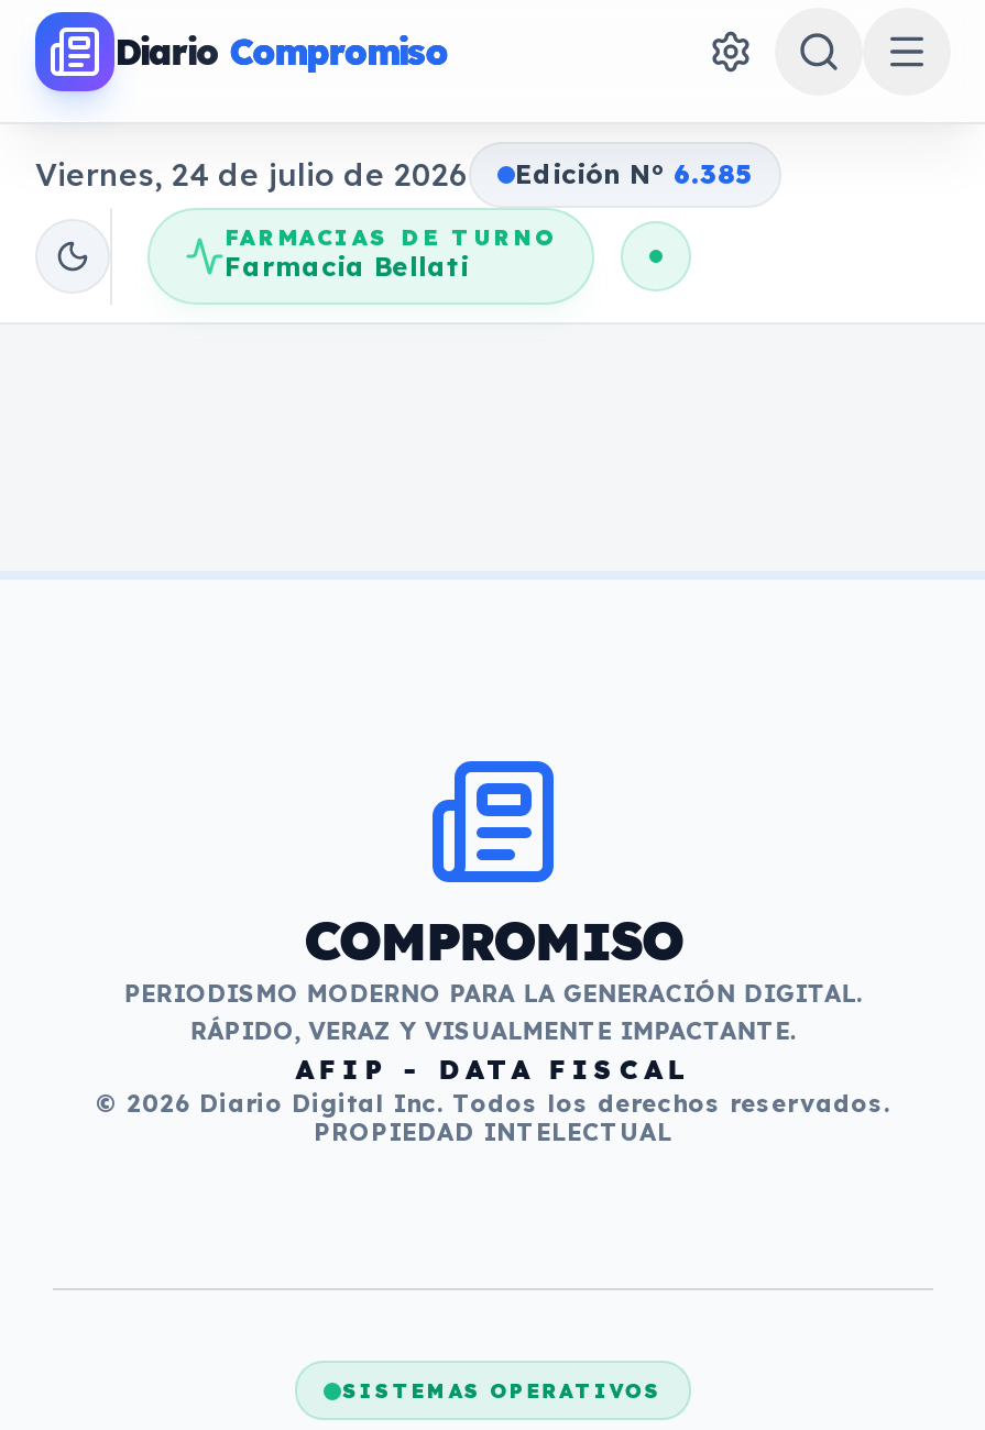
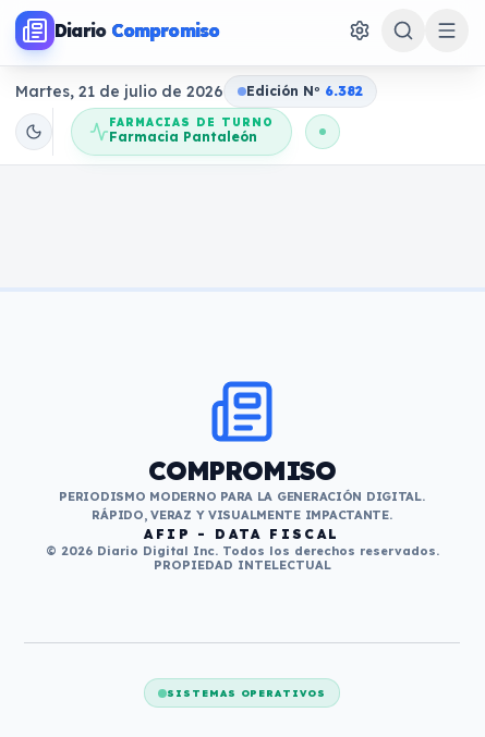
[35,155,469,195] Viernes, 24 de julio de 2026 -> [15,82,223,101] Martes, 21 de julio de 2026
[515,157,753,190] Edición No 6.385 -> [246,83,363,99] Edición No 6.382
[225,250,469,283] Farmacia Bellati -> [109,128,257,145] Farmacia Pantaleón

